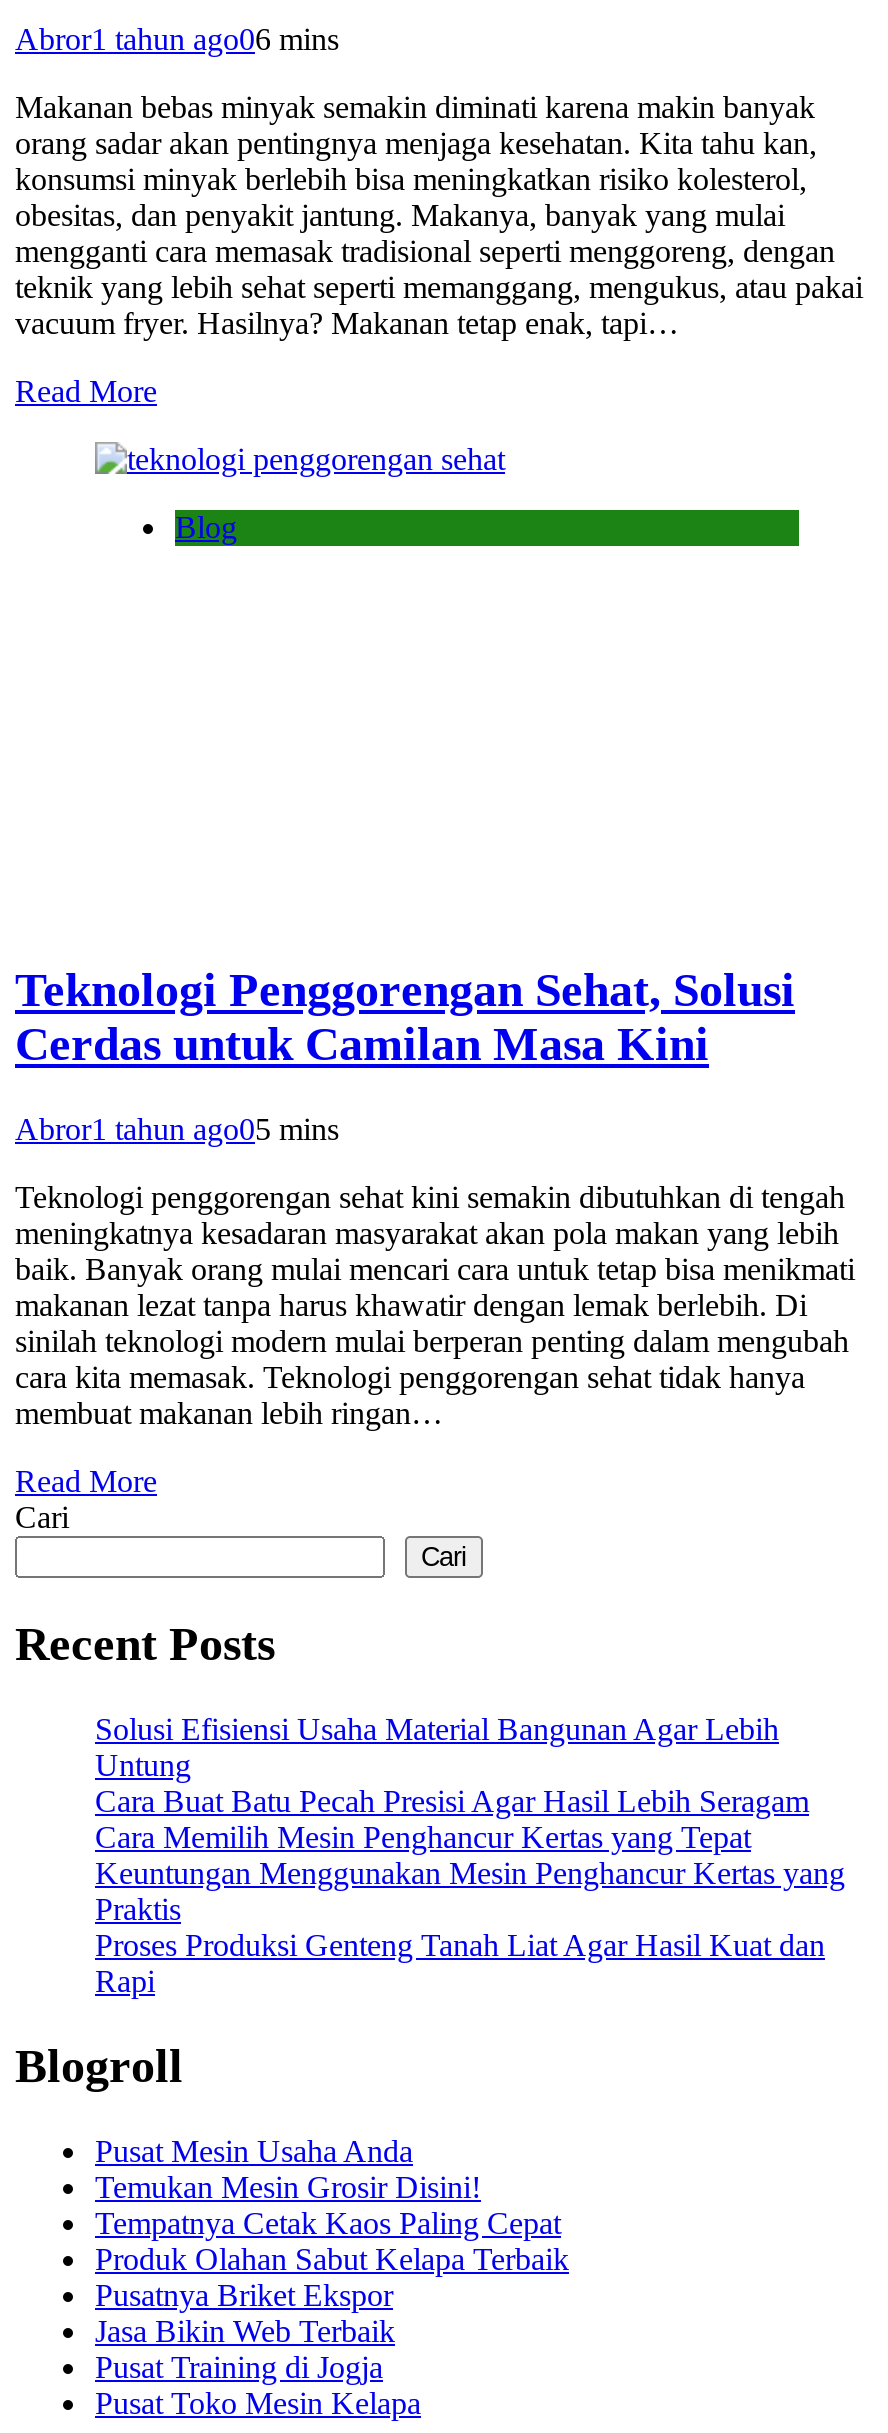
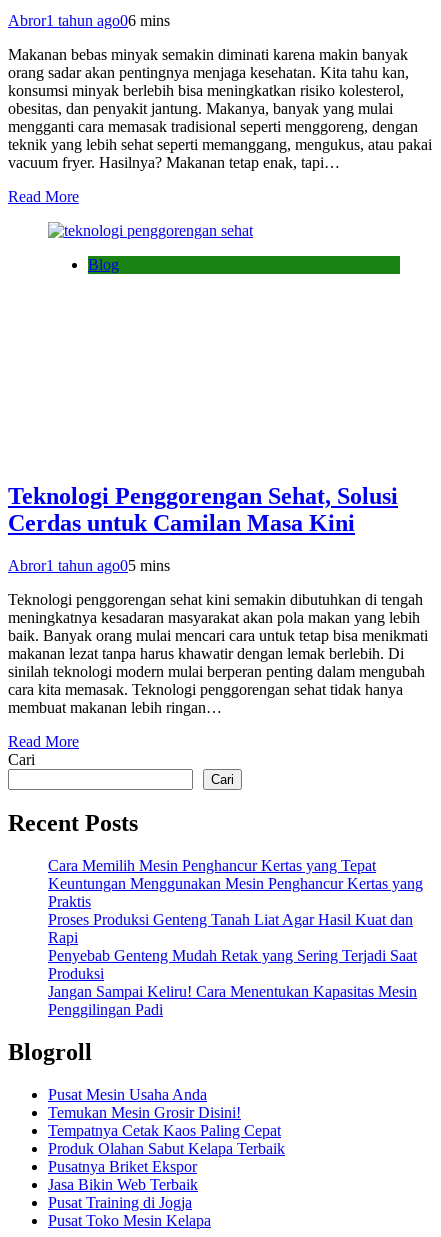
[95,1712,809,1818] Solusi Efisiensi Usaha Material Bangunan Agar Lebih | Untung | Cara Buat Batu Pecah Presisi Agar Hasil Lebih Seragam -> none
moved [95,1820,845,1998] -> [48,857,423,946]: Cara Memilih Mesin Penghancur Kertas yang Tepat | Keuntungan Menggunakan Mesin Penghancur Kertas yang | Praktis | Proses Produksi Genteng Tanah Liat Agar Hasil Kuat dan | Rapi
none -> [48,947,417,1018] Penyebab Genteng Mudah Retak yang Sering Terjadi Saat | Produksi | Jangan Sampai Keliru! Cara Menentukan Kapasitas Mesin | Penggilingan Padi

